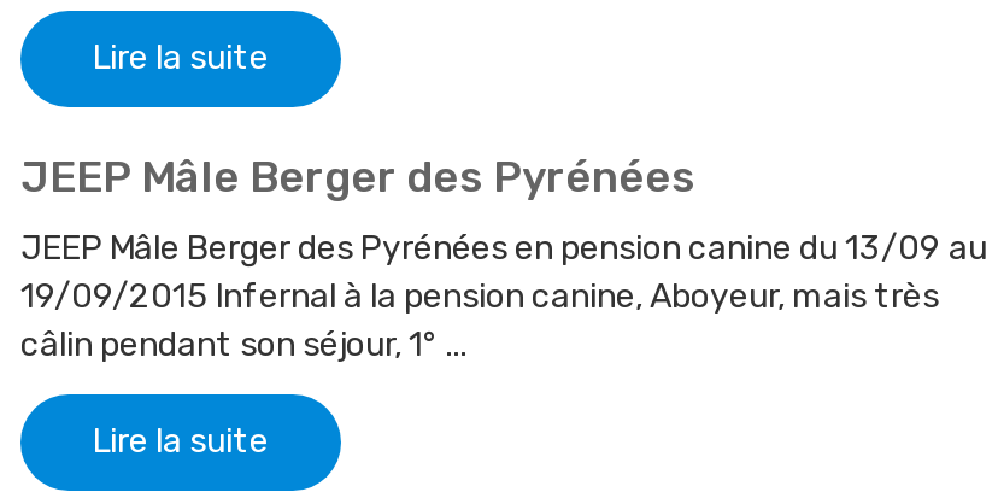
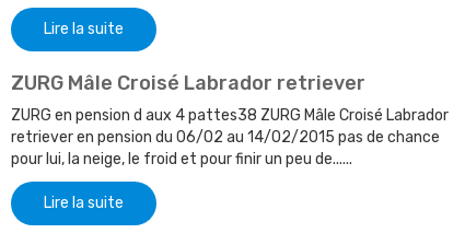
[20,150,695,204] JEEP Mâle Berger des Pyrénées -> [11,71,365,95] ZURG Mâle Croisé Labrador retriever
[20,228,987,365] JEEP Mâle Berger des Pyrénées en pension canine du 13/09 au | 19/09/2015 Infernal à la pension canine, Aboyeur, mais très | câlin pendant son séjour, 1° ... -> [11,106,449,168] ZURG en pension d aux 4 pattes38 ZURG Mâle Croisé Labrador | retriever en pension du 06/02 au 14/02/2015 pas de chance | pour lui, la neige, le froid et pour finir un peu de......

